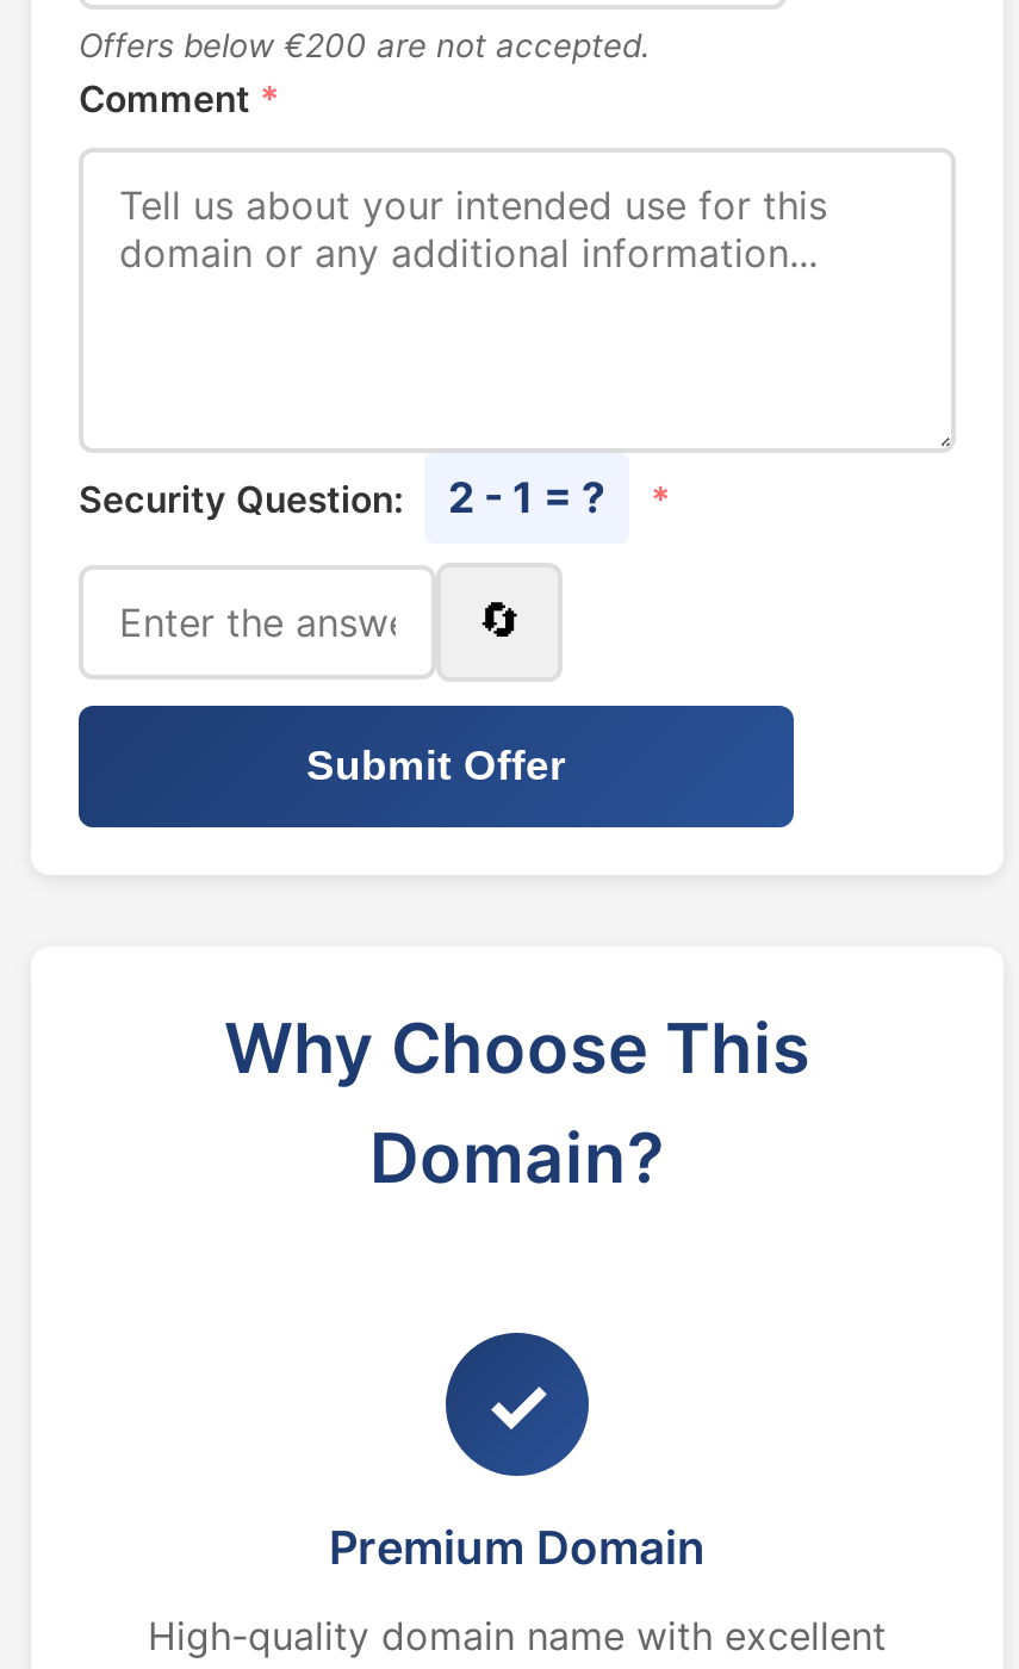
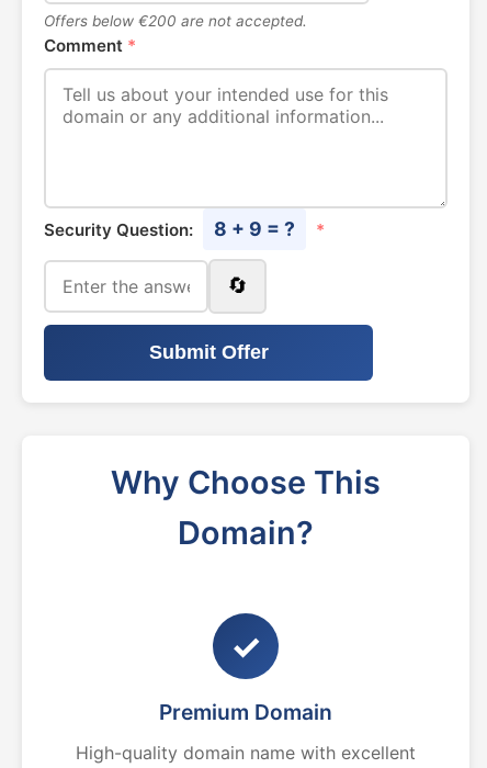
[448,472,605,522] 2 - 1 = ? -> [214,217,295,240] 8 + 9 = ?

